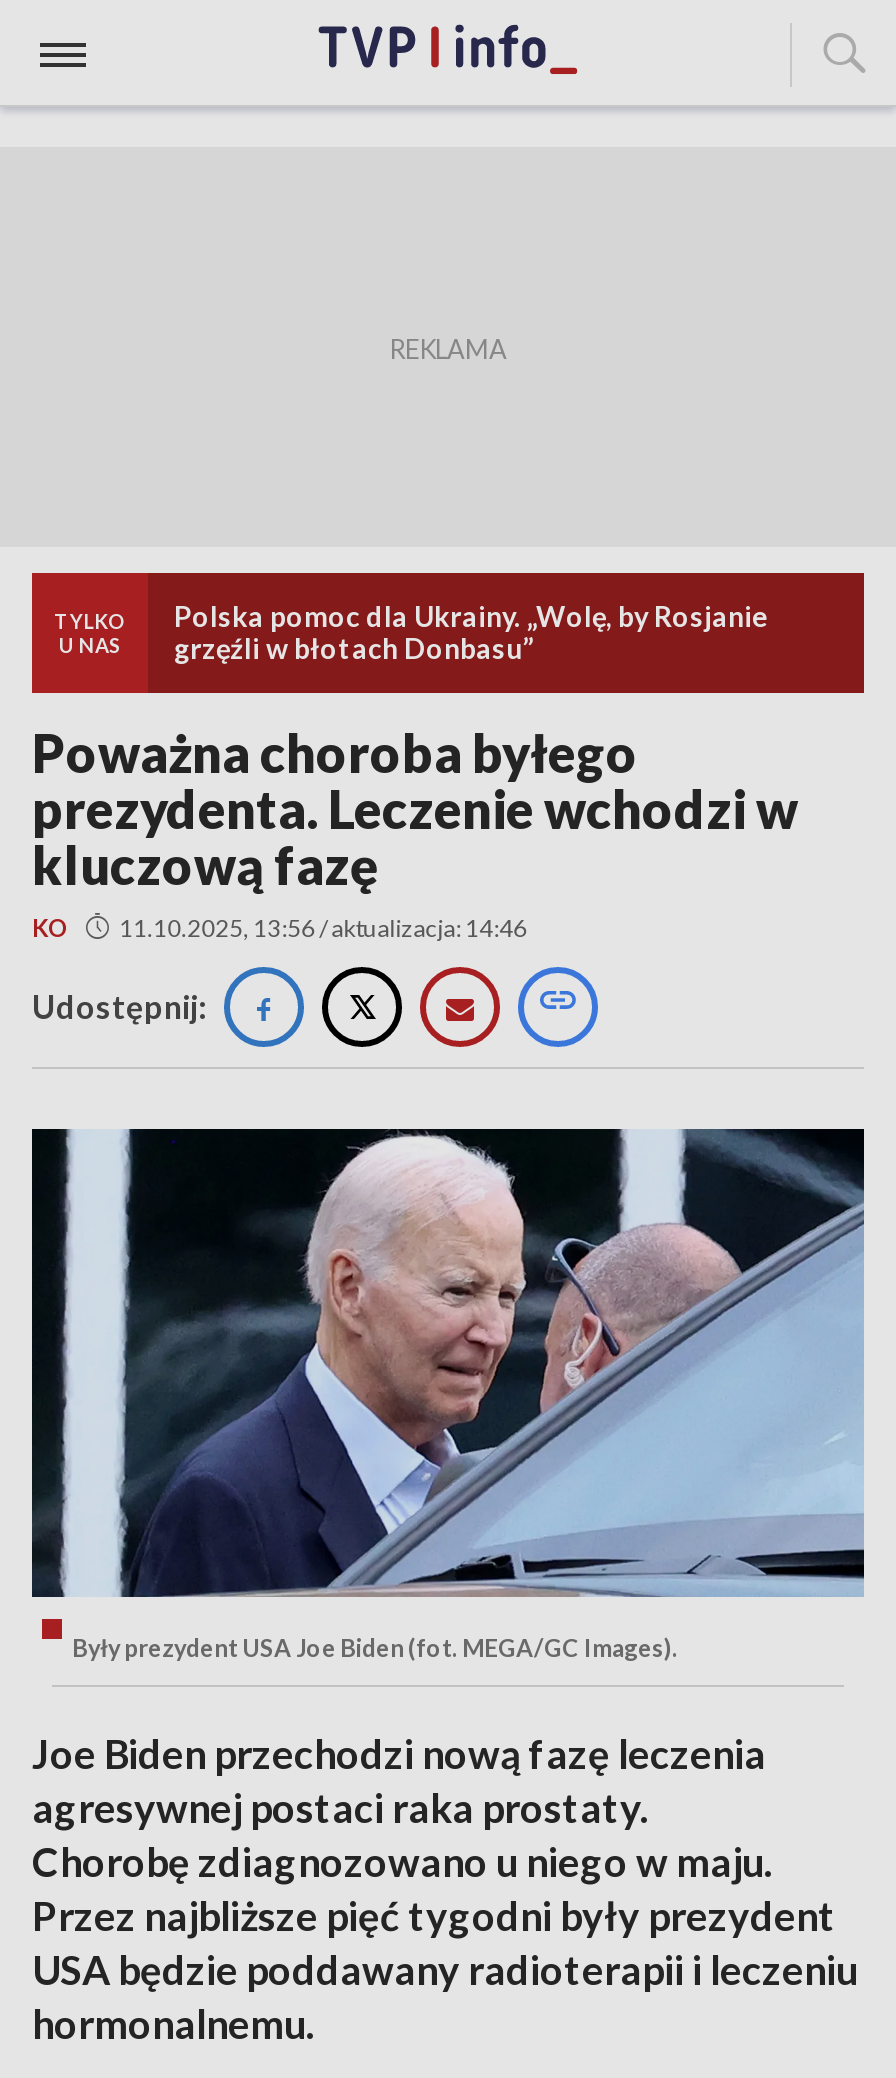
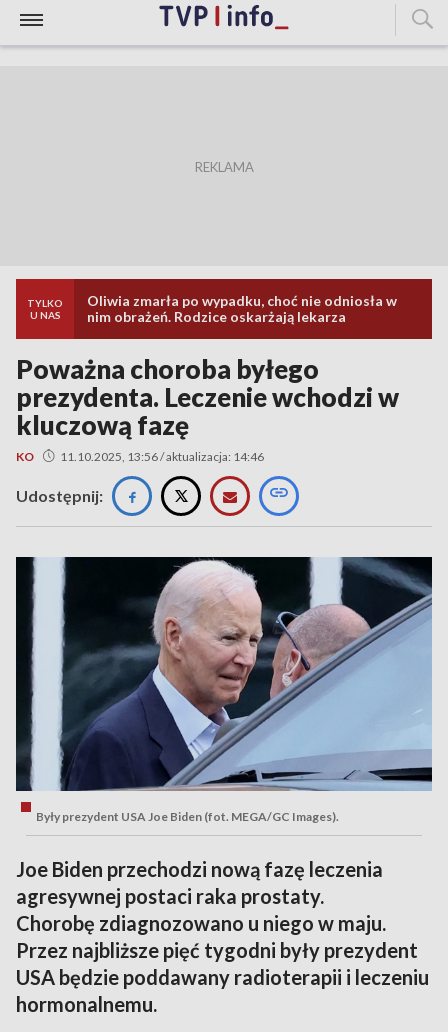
[174,599,768,665] Polska pomoc dla Ukrainy. „Wolę, by Rosjanie | grzęźli w błotach Donbasu” -> [87,292,397,325] Oliwia zmarła po wypadku, choć nie odniosła w | nim obrażeń. Rodzice oskarżają lekarza

